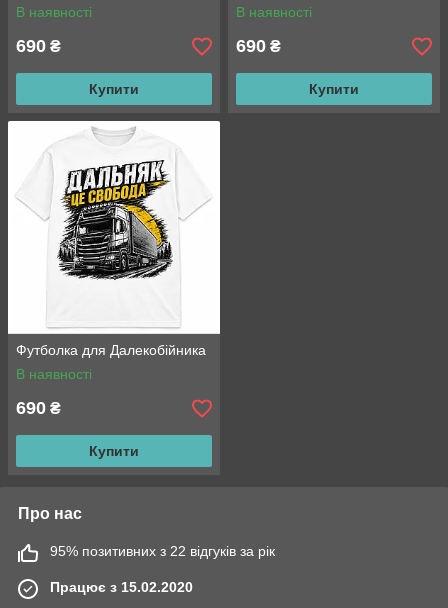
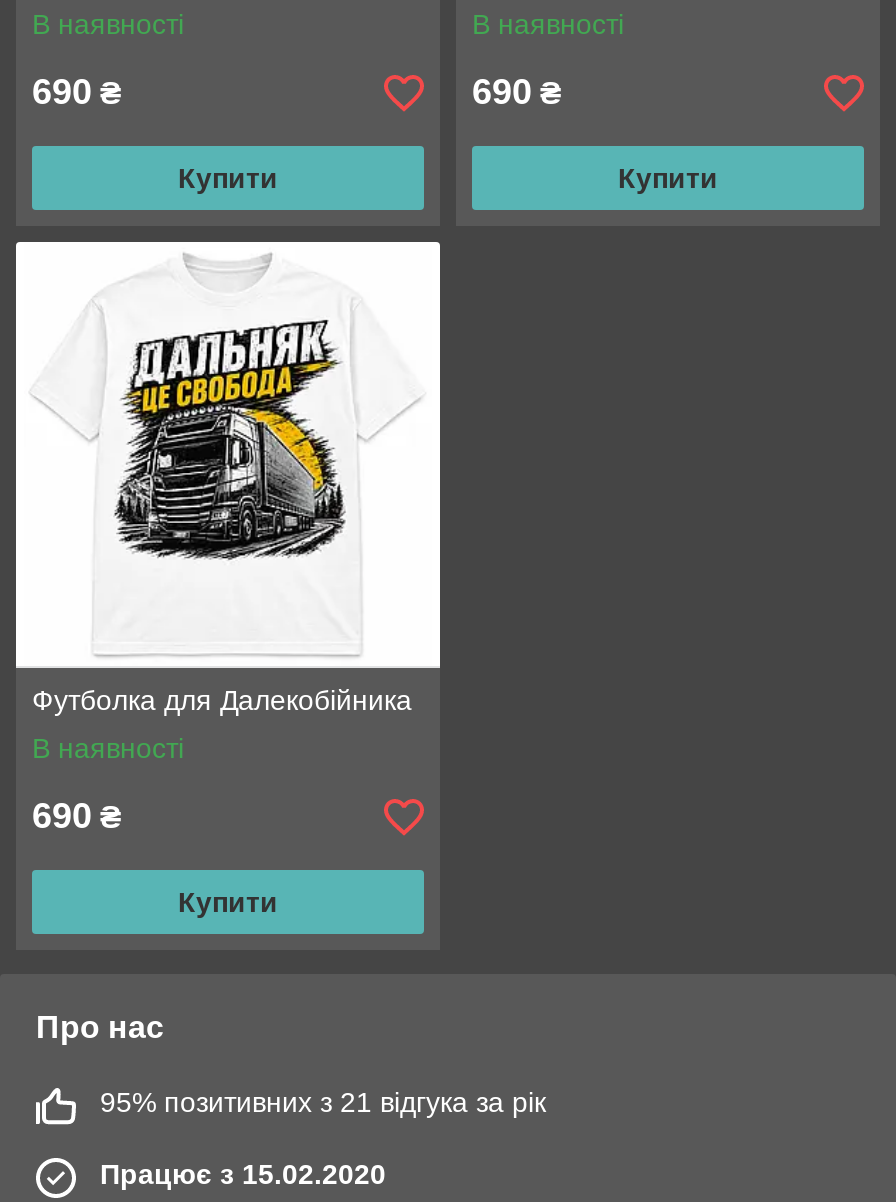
[50,543,275,559] 95% позитивних з 22 відгуків за рік -> [100,1087,546,1119] 95% позитивних з 21 відгука за рік

